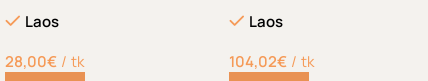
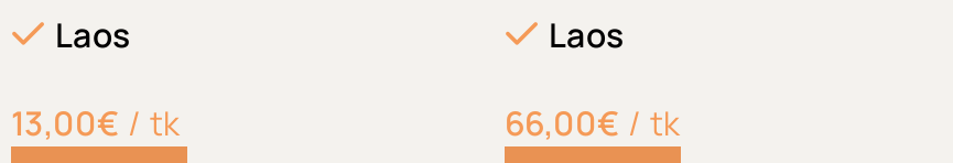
[5,51,84,72] 28,00€ tk -> [11,100,178,146] 13,00€ tk
[229,51,314,72] 104,02€ tk -> [505,100,679,146] 66,00€ tk

